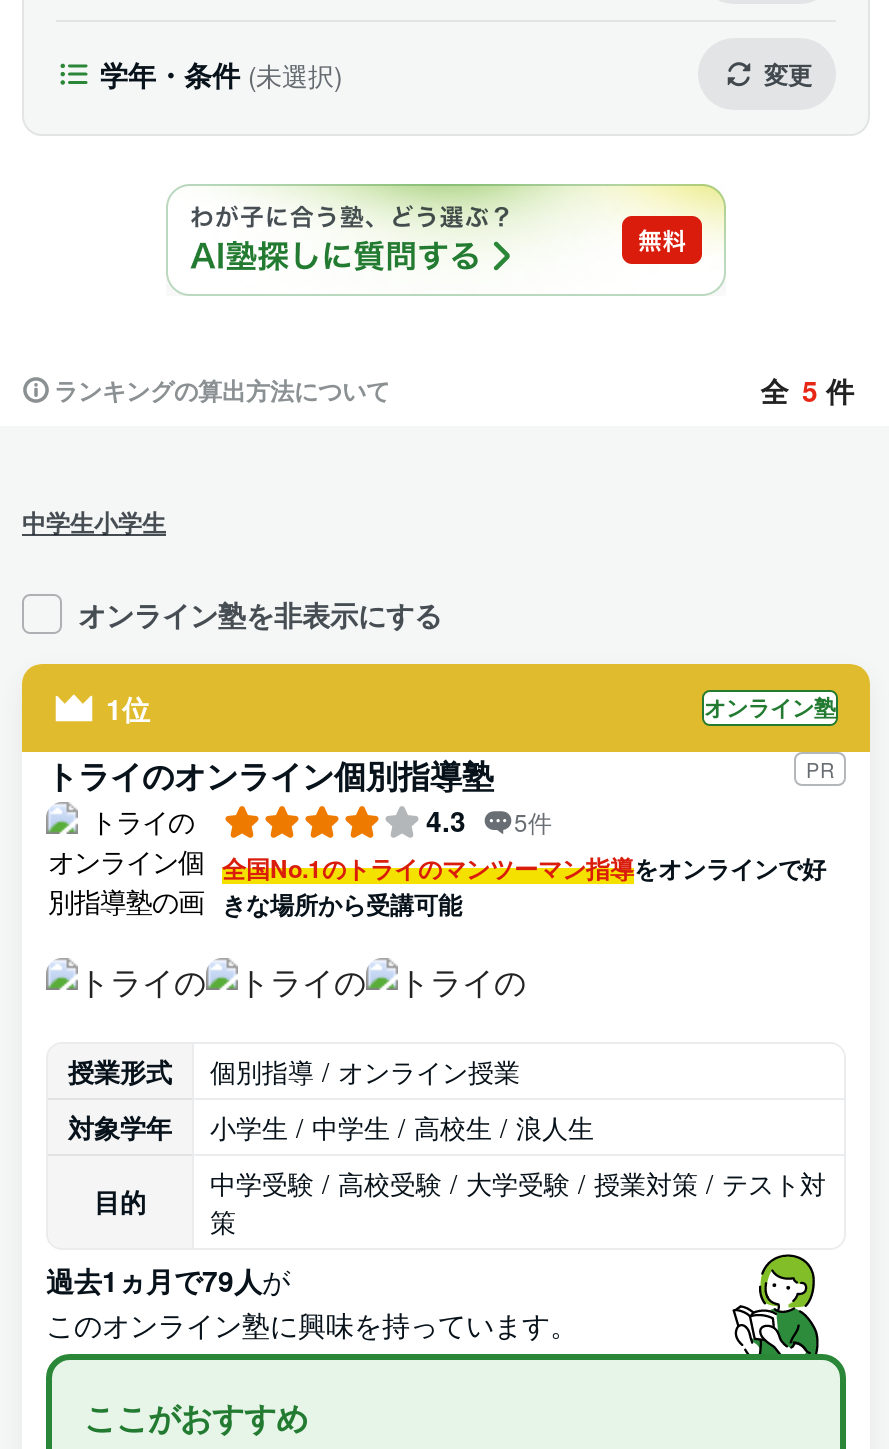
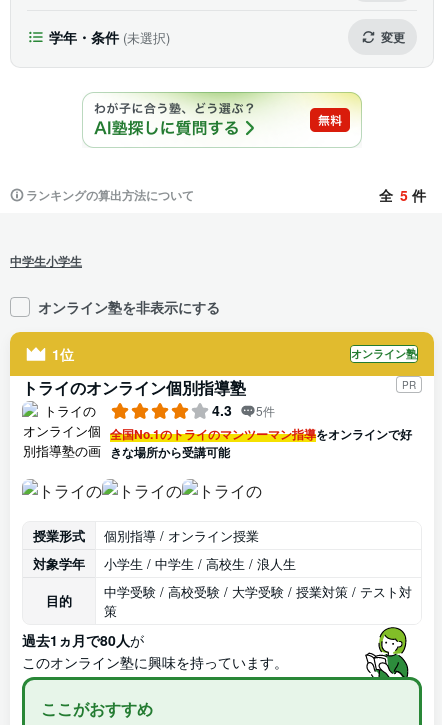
[46,1260,290,1300] 過去1ヵ月で79人が -> [22,630,144,650] 過去1ヵ月で80人が

